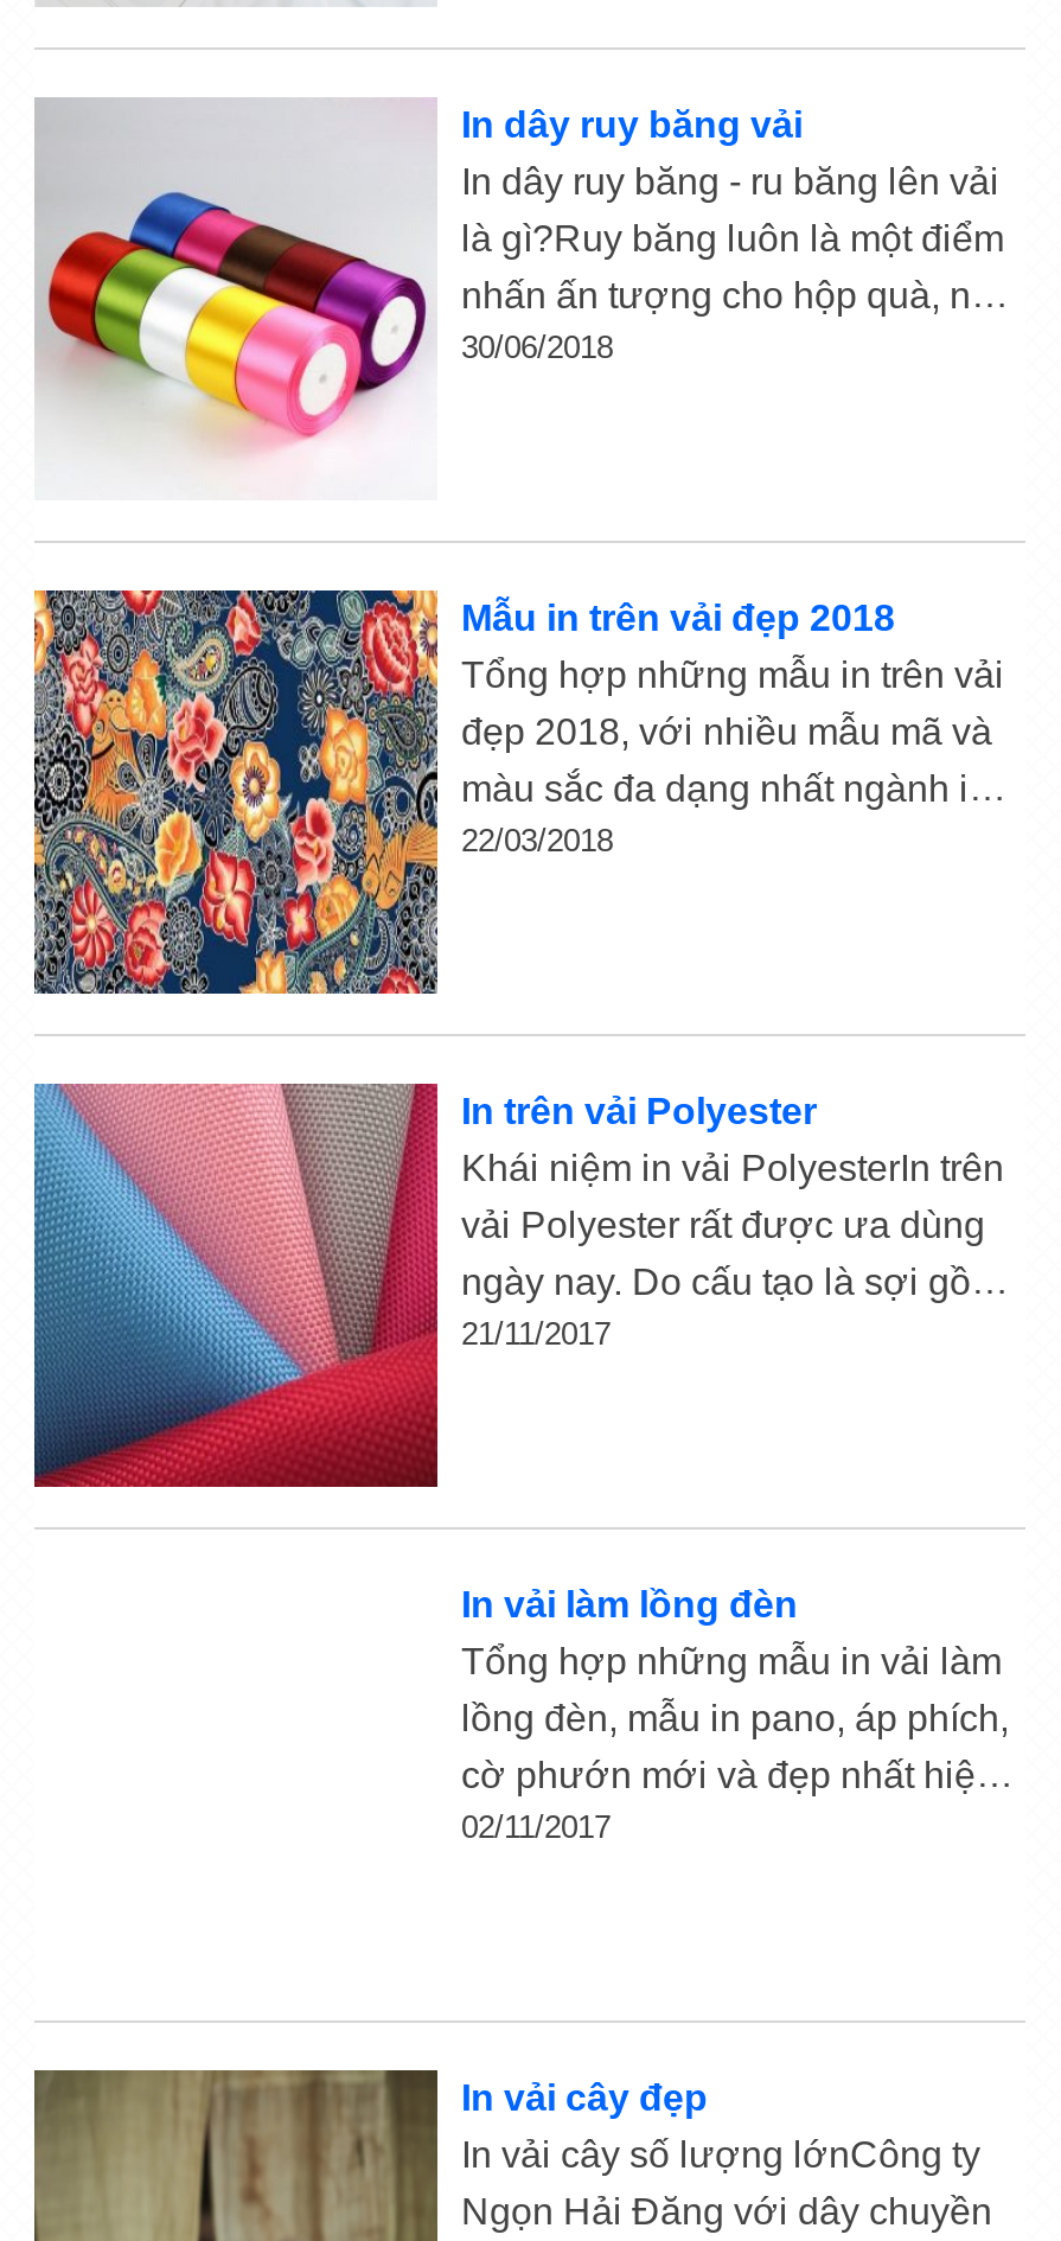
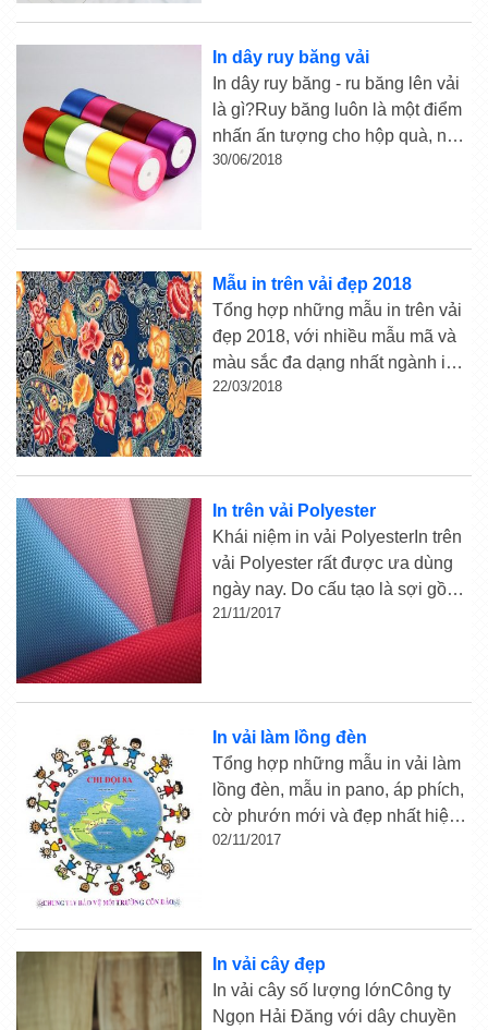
none -> [25,734,192,907] [image]

